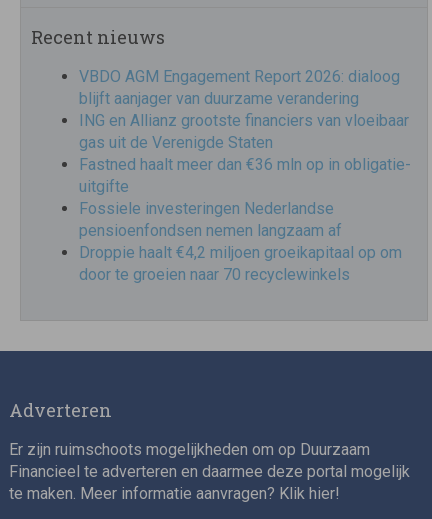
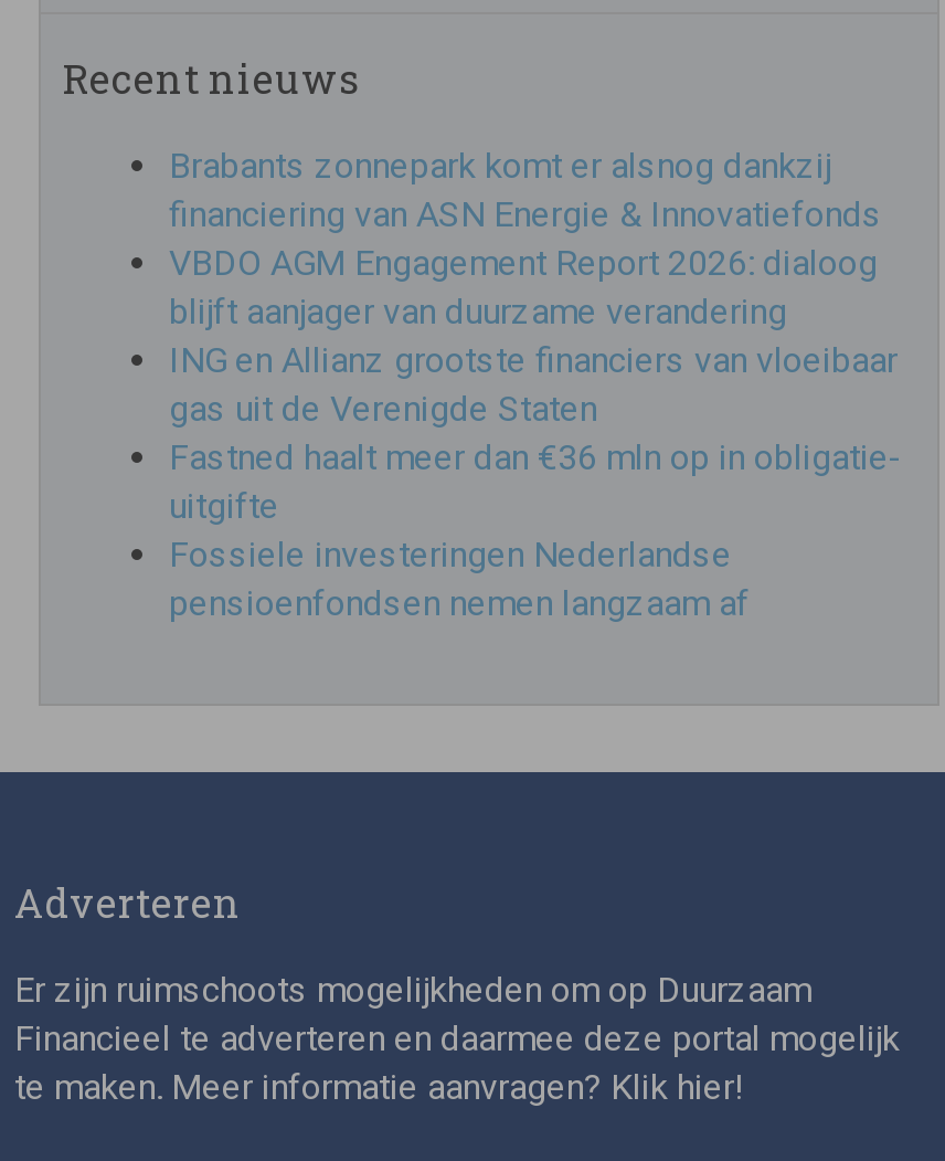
none -> [169,146,882,236] Brabants zonnepark komt er alsnog dankzij | financiering van ASN Energie & Innovatiefonds
moved [79,67,411,240] -> [169,243,902,625]: VBDO AGM Engagement Report 2026: dialoog | blijft aanjager van duurzame verandering | ING en Allianz grootste financiers van vloeibaar | gas uit de Verenigde Staten | Fastned haalt meer dan €36 mln op in obligatie- | uitgifte | Fossiele investeringen Nederlandse | pensioenfondsen nemen langzaam af
[79,243,402,284] Droppie haalt €4,2 miljoen groeikapitaal op om | door te groeien naar 70 recyclewinkels -> none

